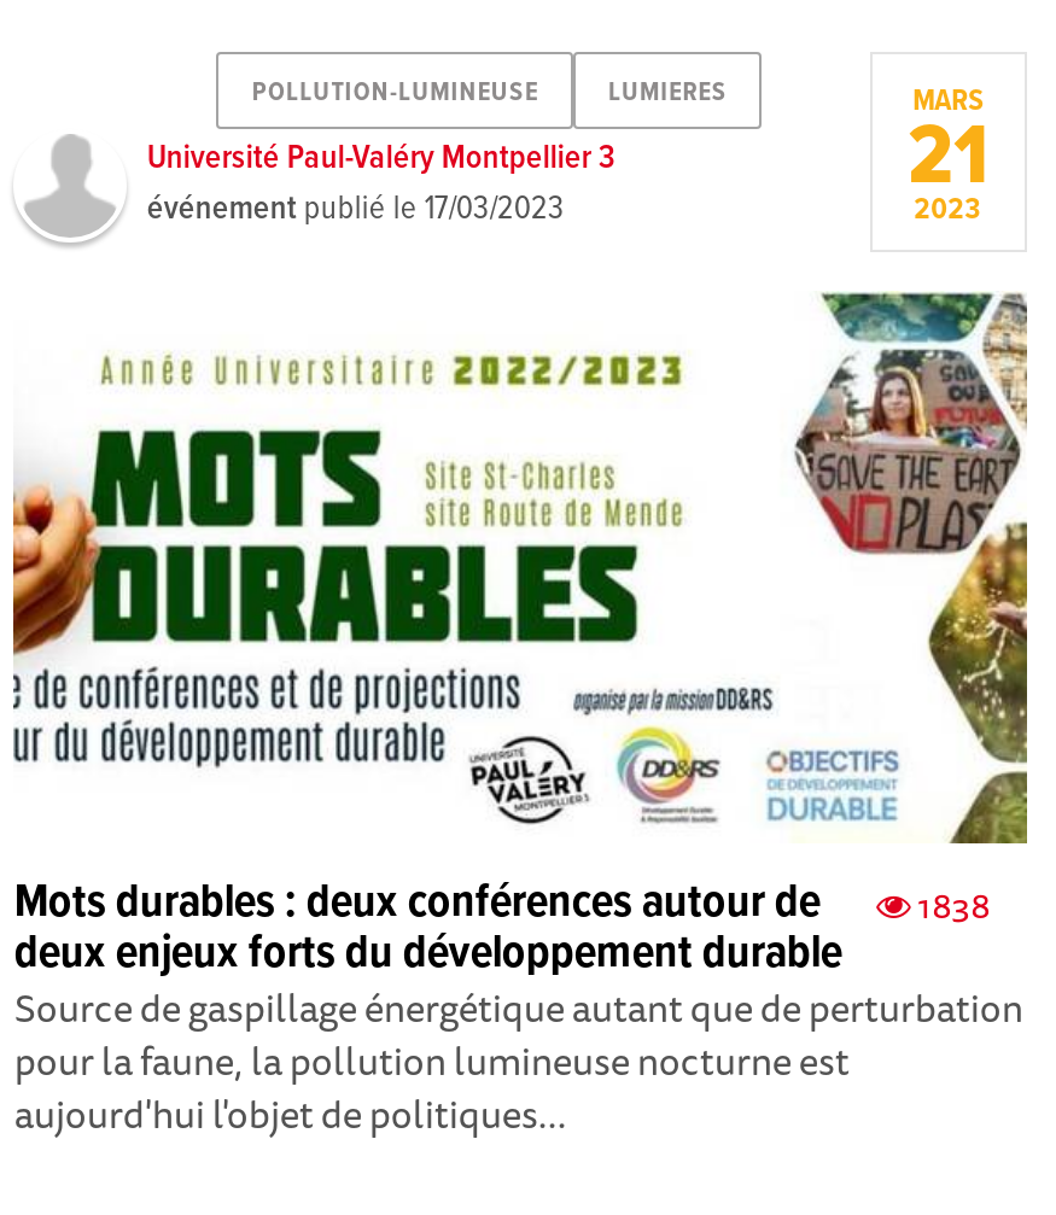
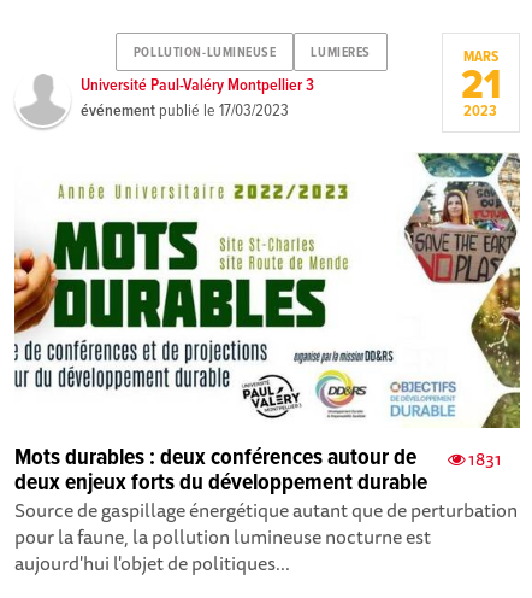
[14,872,990,934] Mots durables : deux conférences autour de 1838 -> [15,442,501,473] Mots durables : deux conférences autour de 1831

